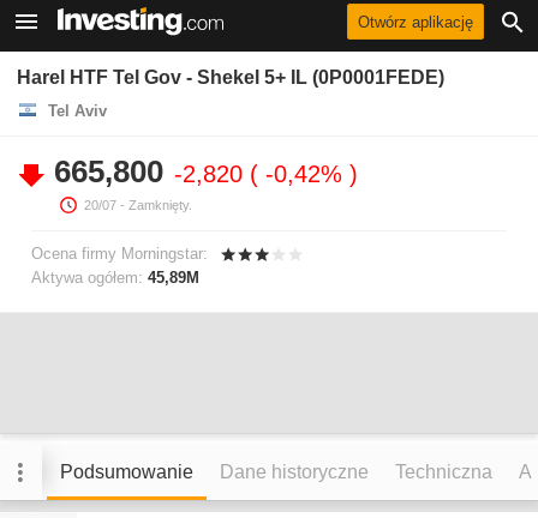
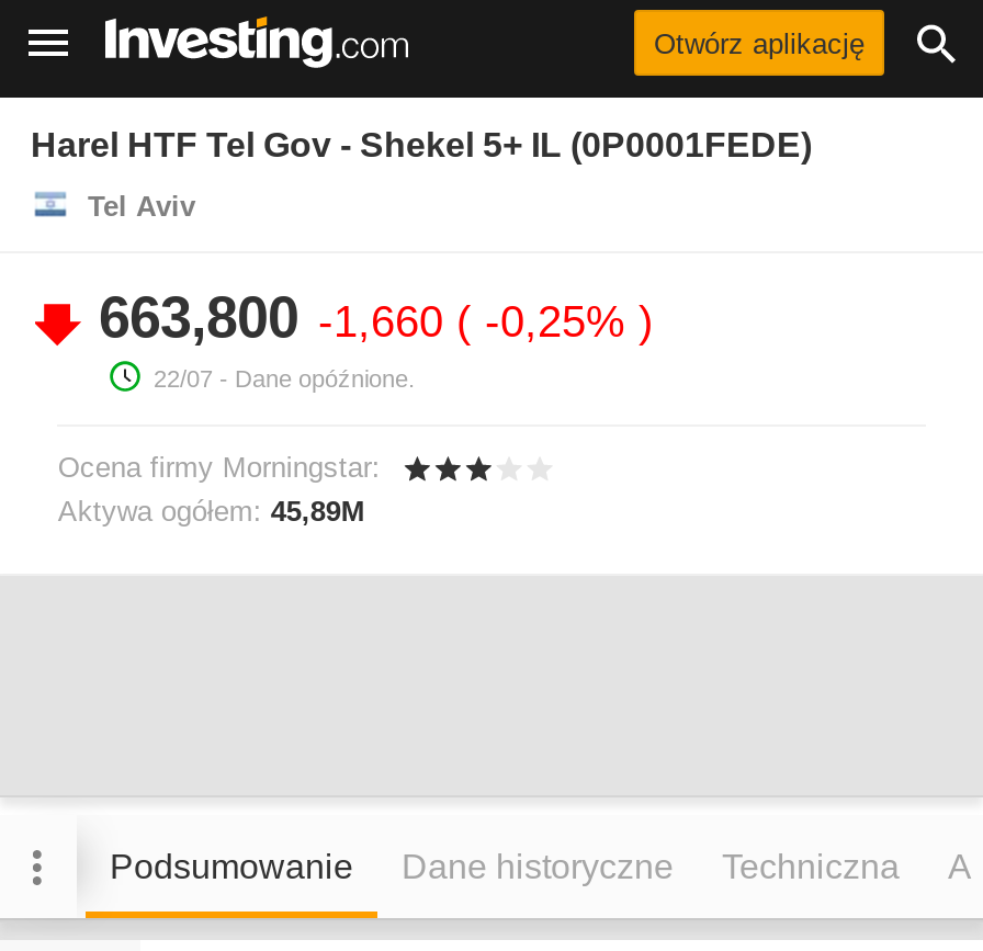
[54,153,349,212] 665,800 -2,820 -0,42% | 20/07 - Zamknięty. -> [99,284,639,392] 663,800 -1,660 -0,25% | 22/07 - Dane opóźnione.

